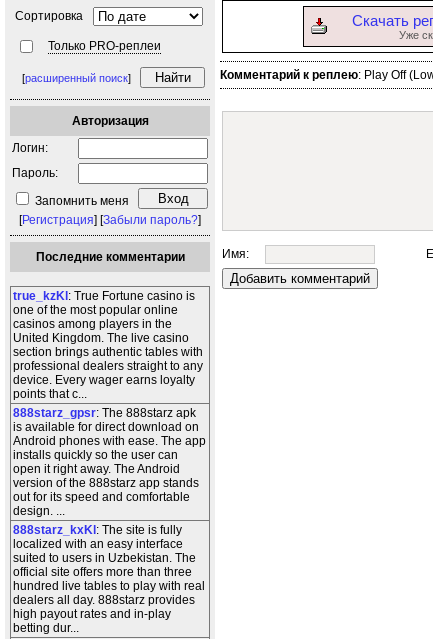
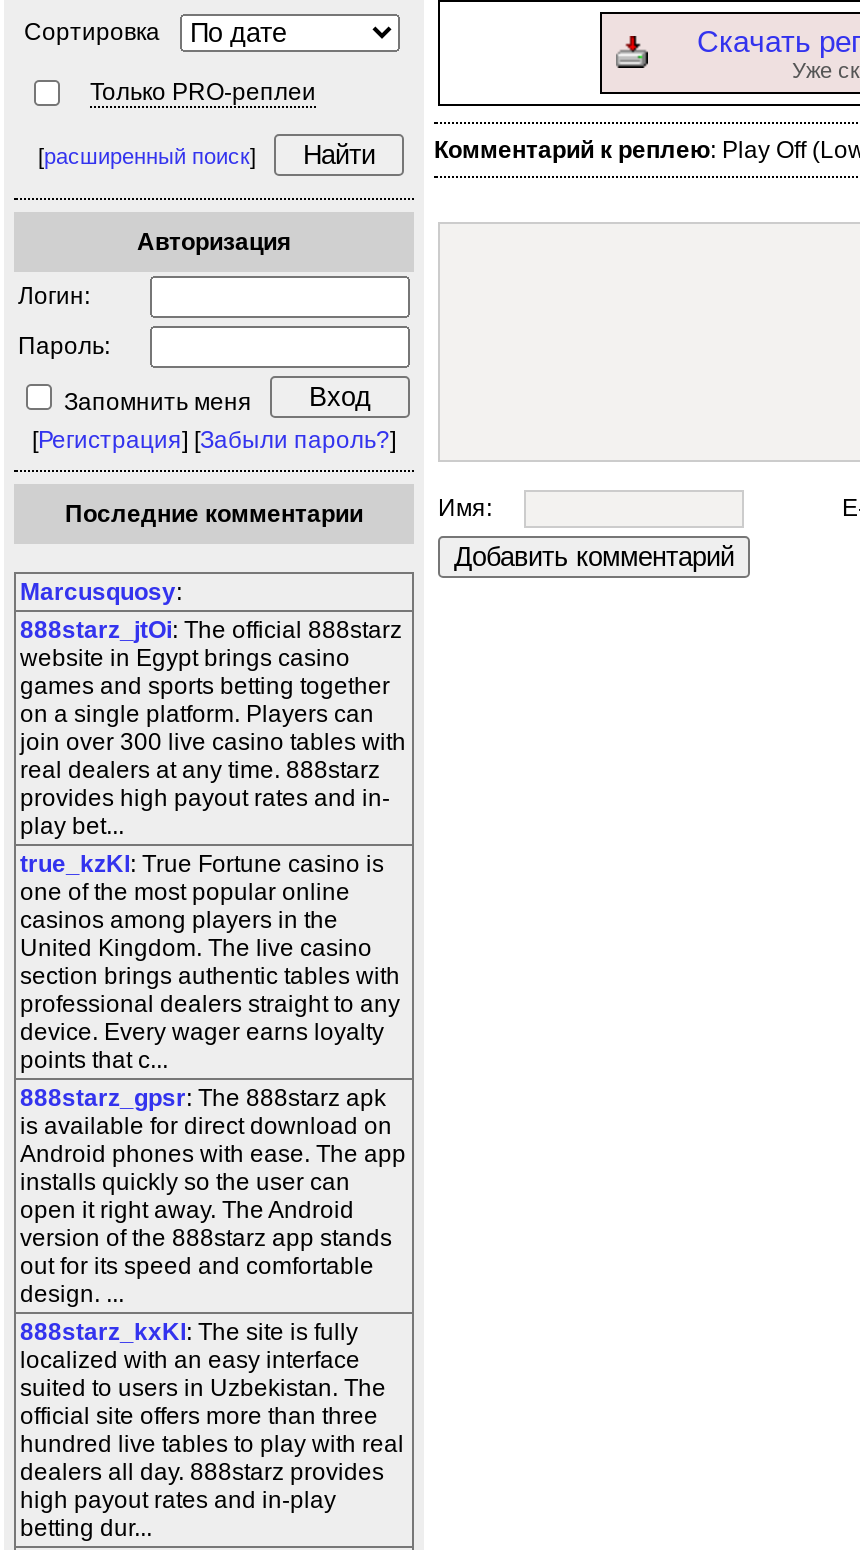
none -> [20,579,406,841] Marcusquosy: | 888starz_jtOi: The official 888starz | website in Egypt brings casino | games and sports betting together | on a single platform. Players can | join over 300 live casino tables with | real dealers at any time. 888starz | provides high payout rates and in- | play bet...

